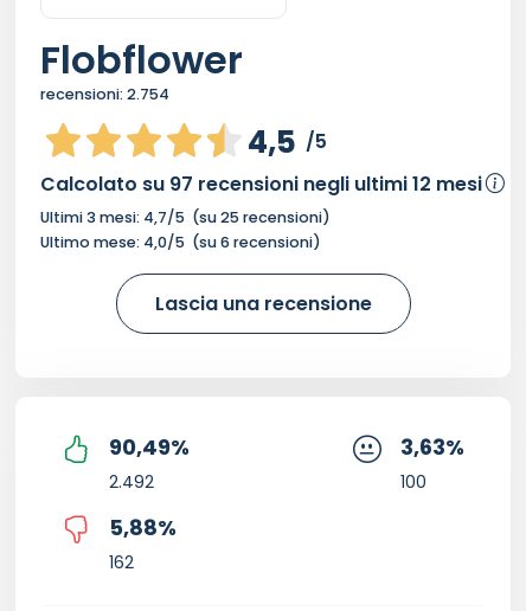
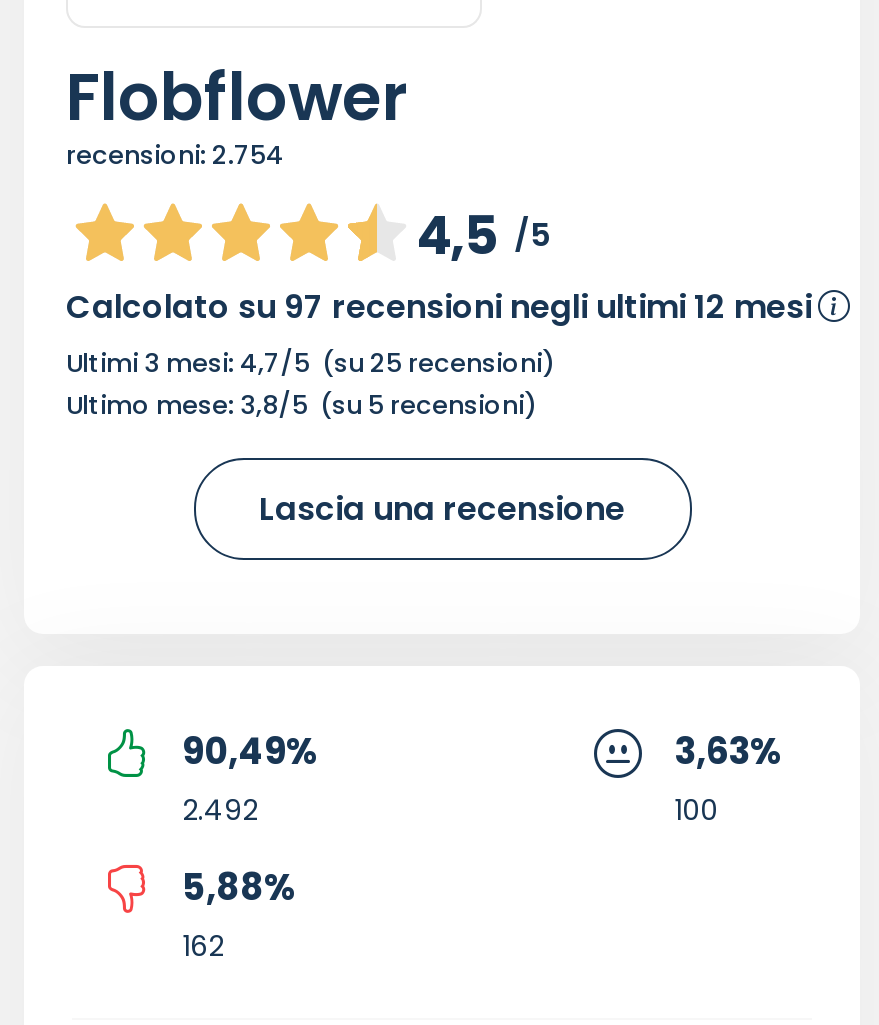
[40,232,321,252] Ultimo mese: 4,0/5 (su 6 recensioni) -> [66,388,538,422] Ultimo mese: 3,8/5 (su 5 recensioni)

